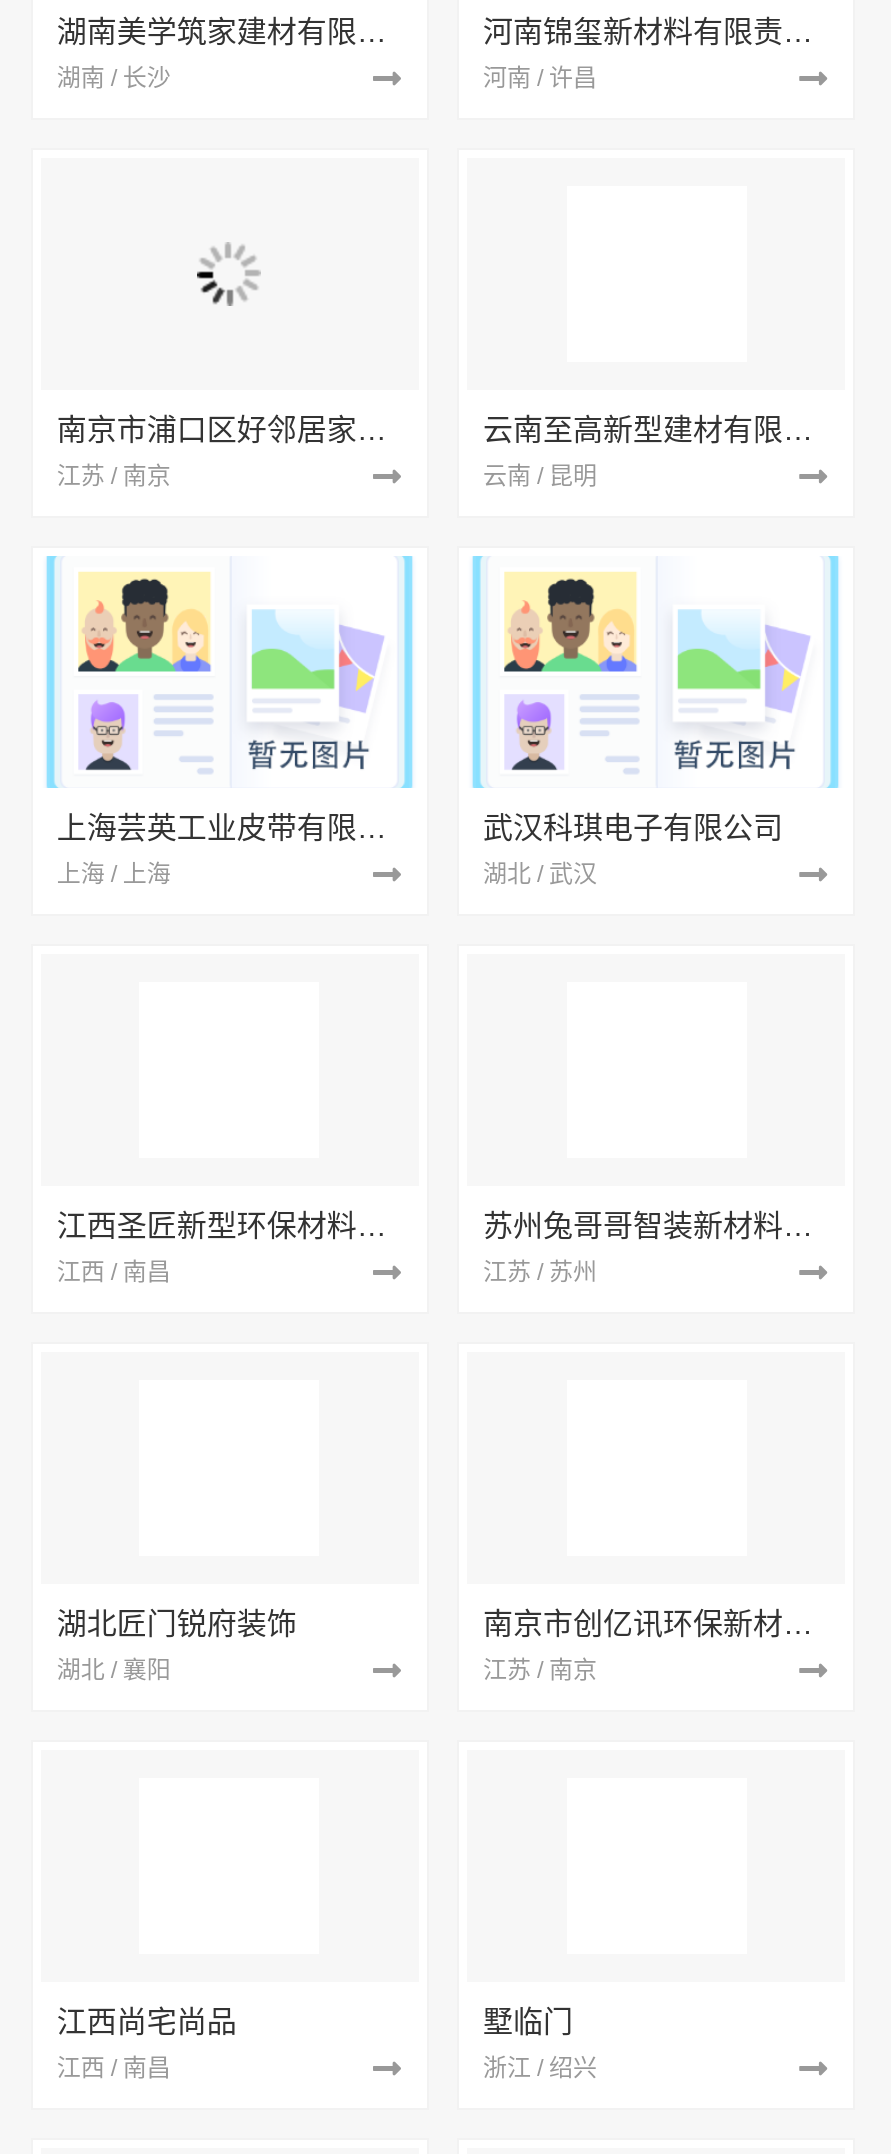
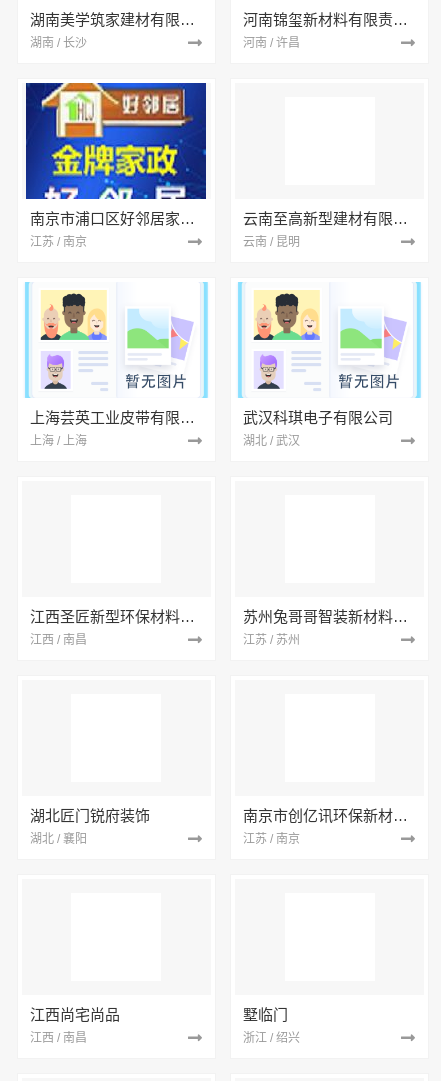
none -> [25,82,207,200] [image]

